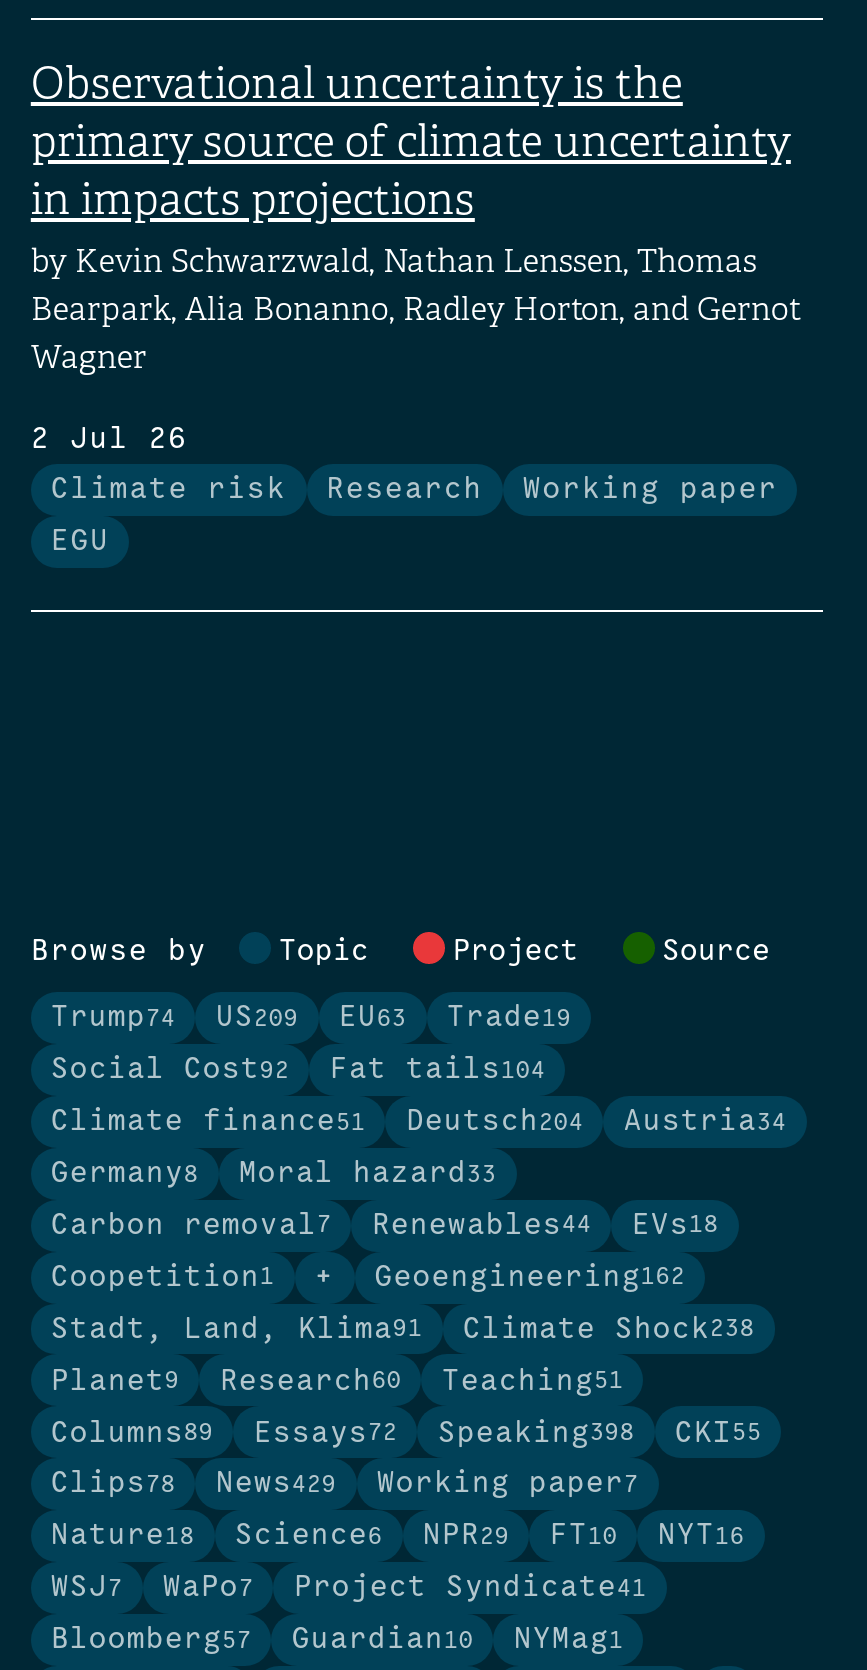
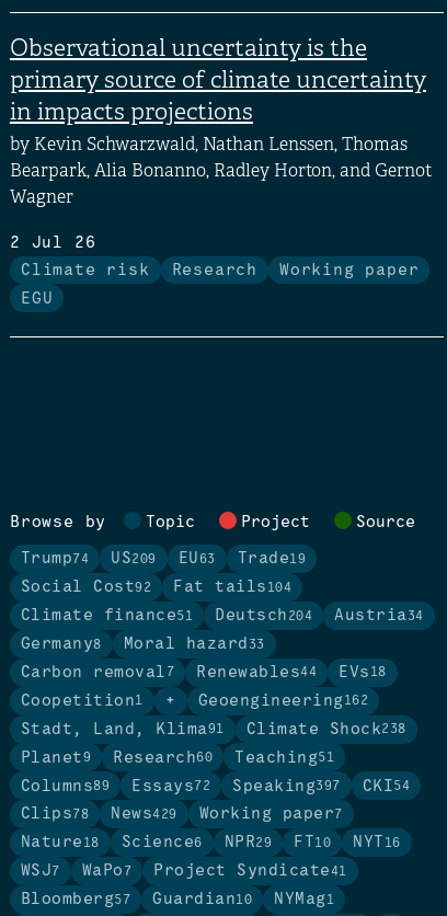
[438,1420,635,1448] Speaking398 -> [233,778,341,794] Speaking397
[675,1420,762,1448] CKI 55 -> [363,778,410,794] CKI 54

